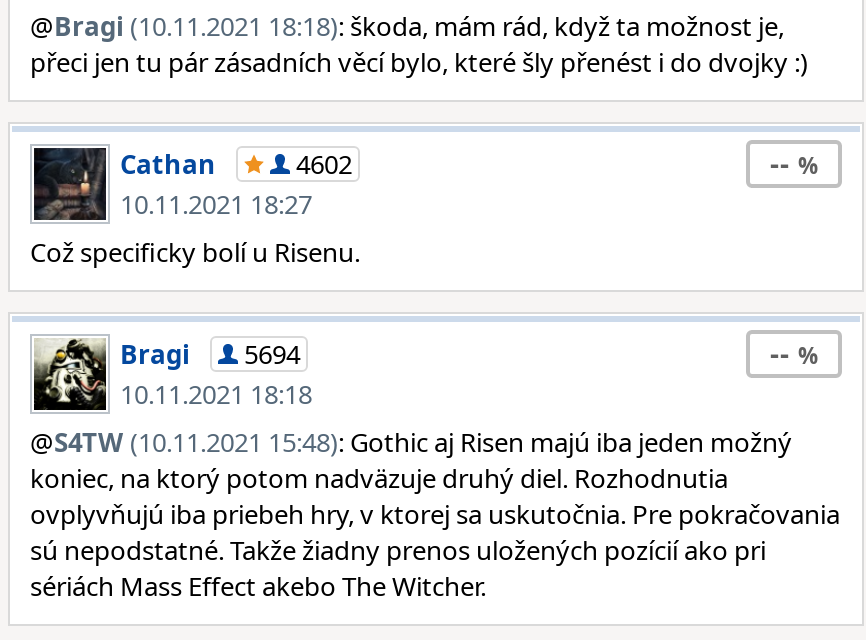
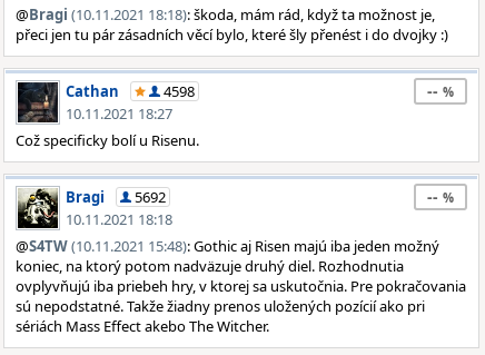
[296,146,352,182] 4602 -> [164,81,195,101] 4598
[120,336,300,372] Bragi 5694 -> [66,187,166,207] Bragi 5692

